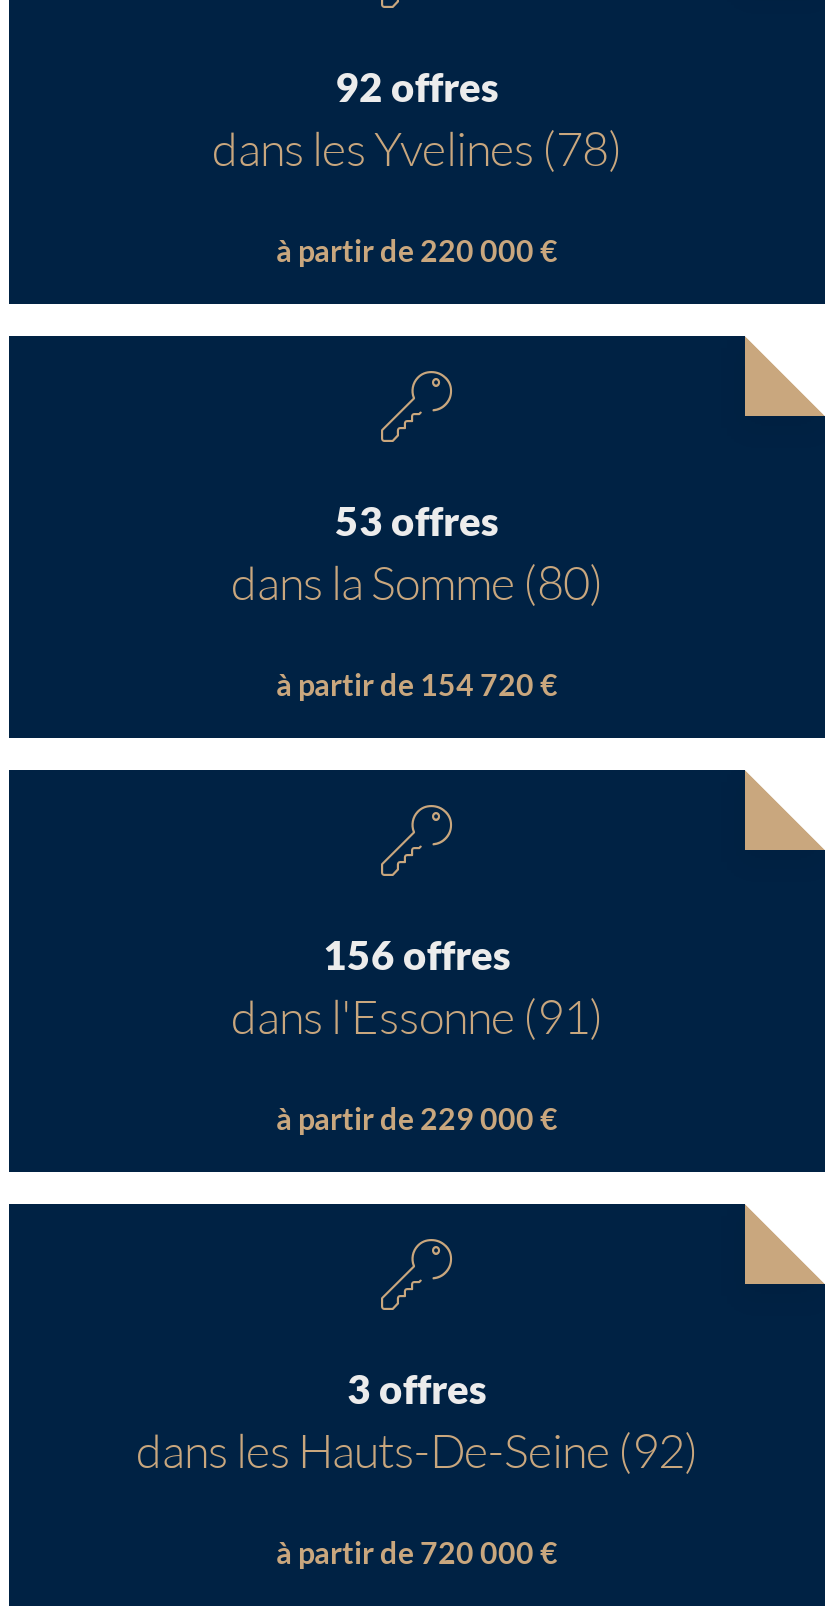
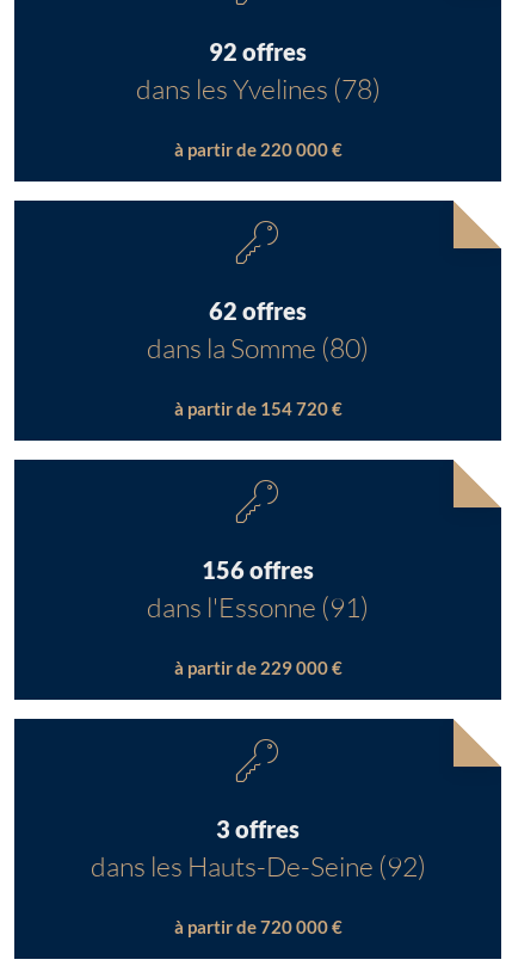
[335,495,499,543] 53 offres -> [209,296,307,324] 62 offres

